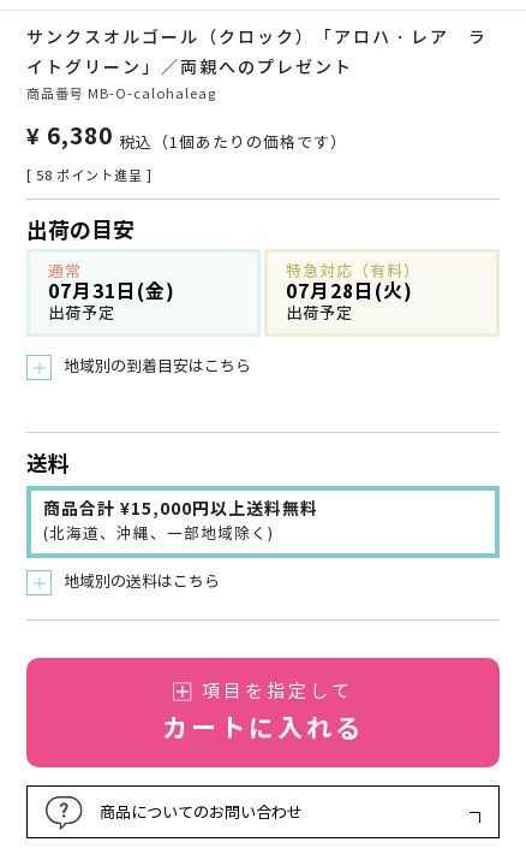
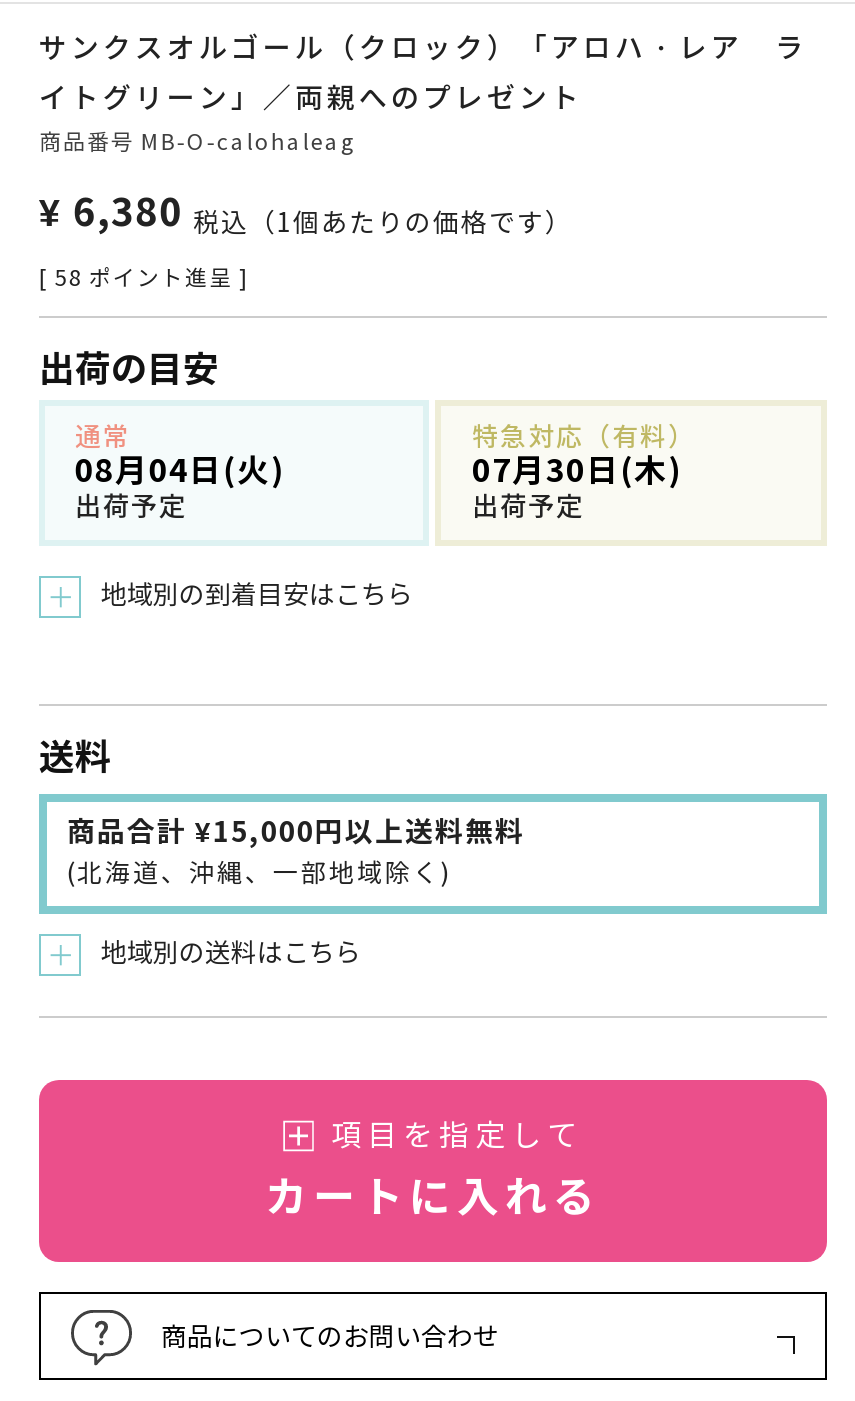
[48,278,175,304] 07月31日(金) -> [75,449,287,491] 08月04日(火)
[286,278,414,304] 07月28日(火) -> [472,449,684,491] 07月30日(木)

